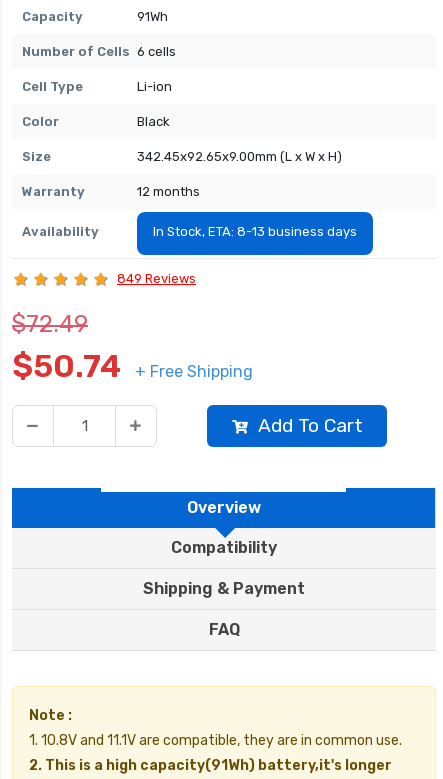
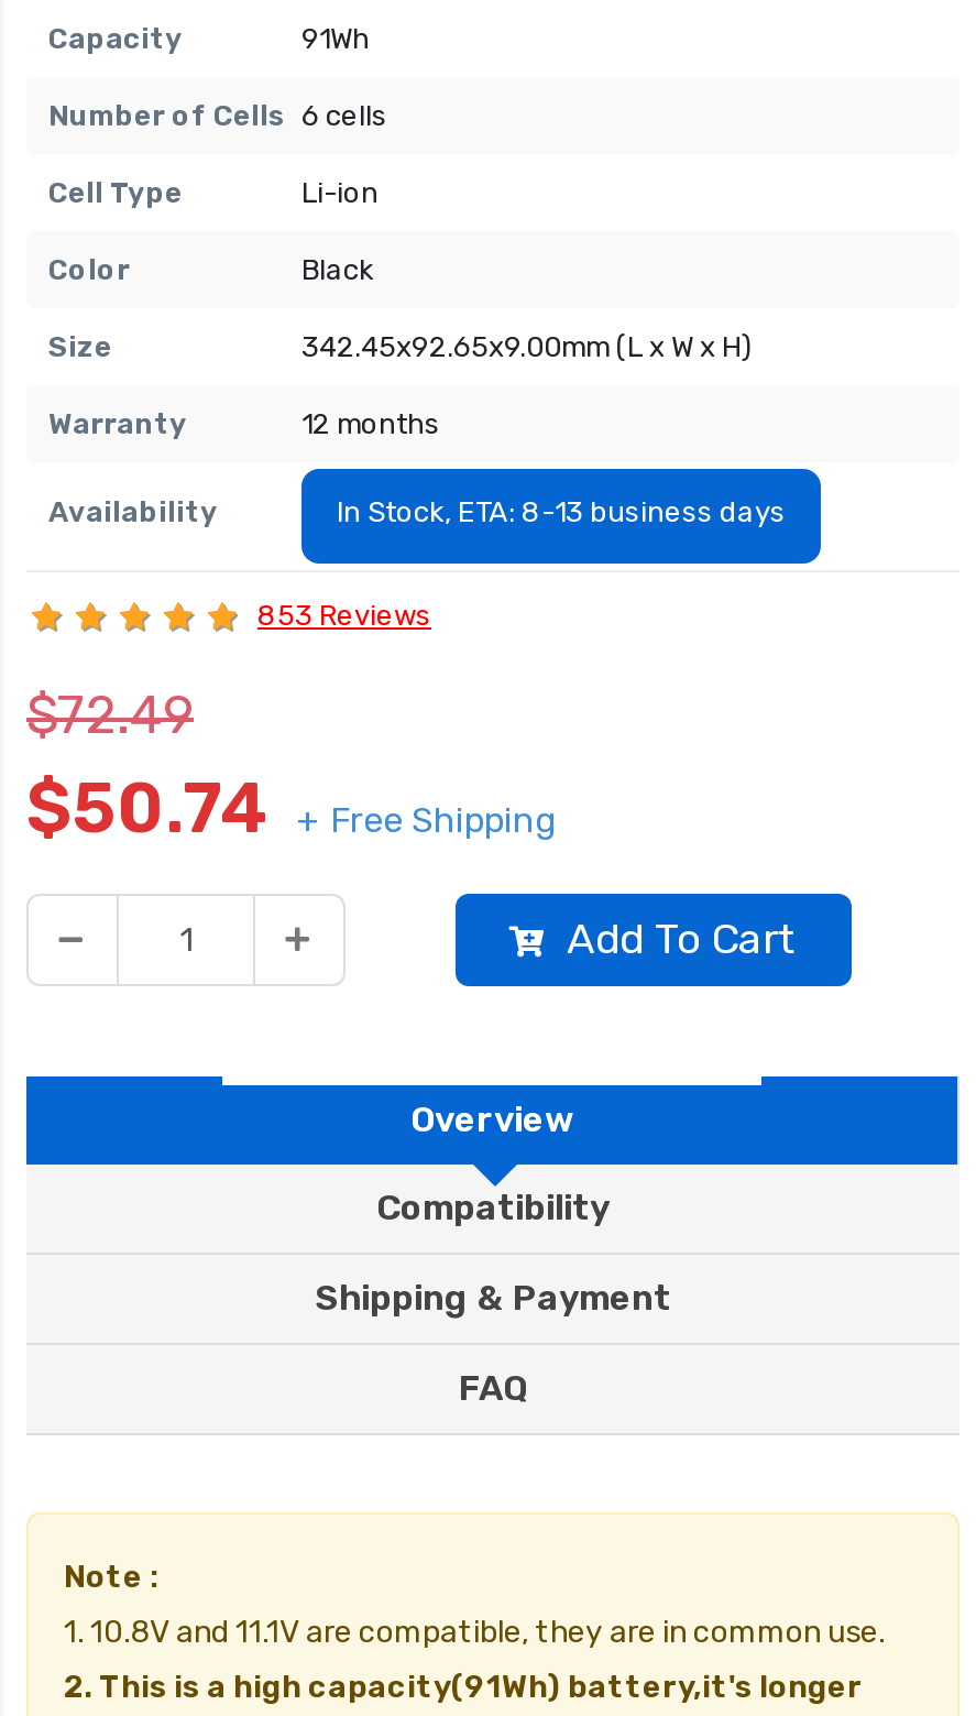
[117,271,196,286] 849 Reviews -> [257,599,431,632] 853 Reviews

